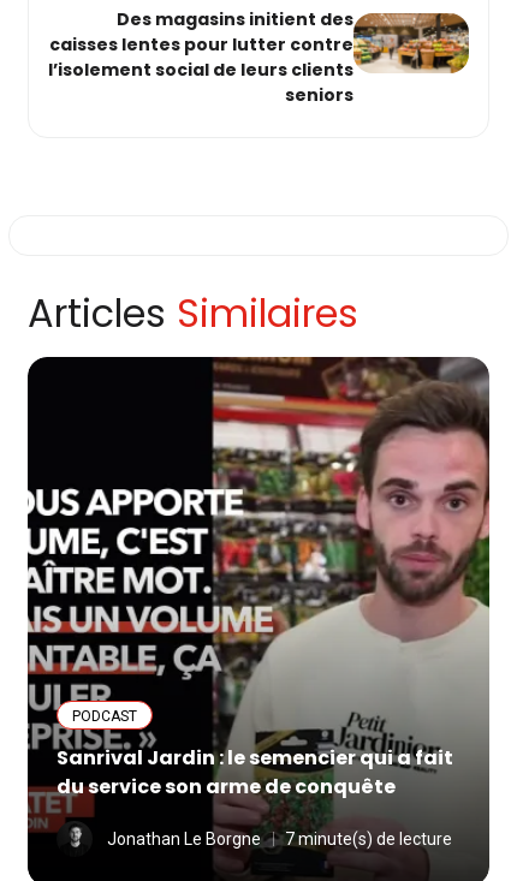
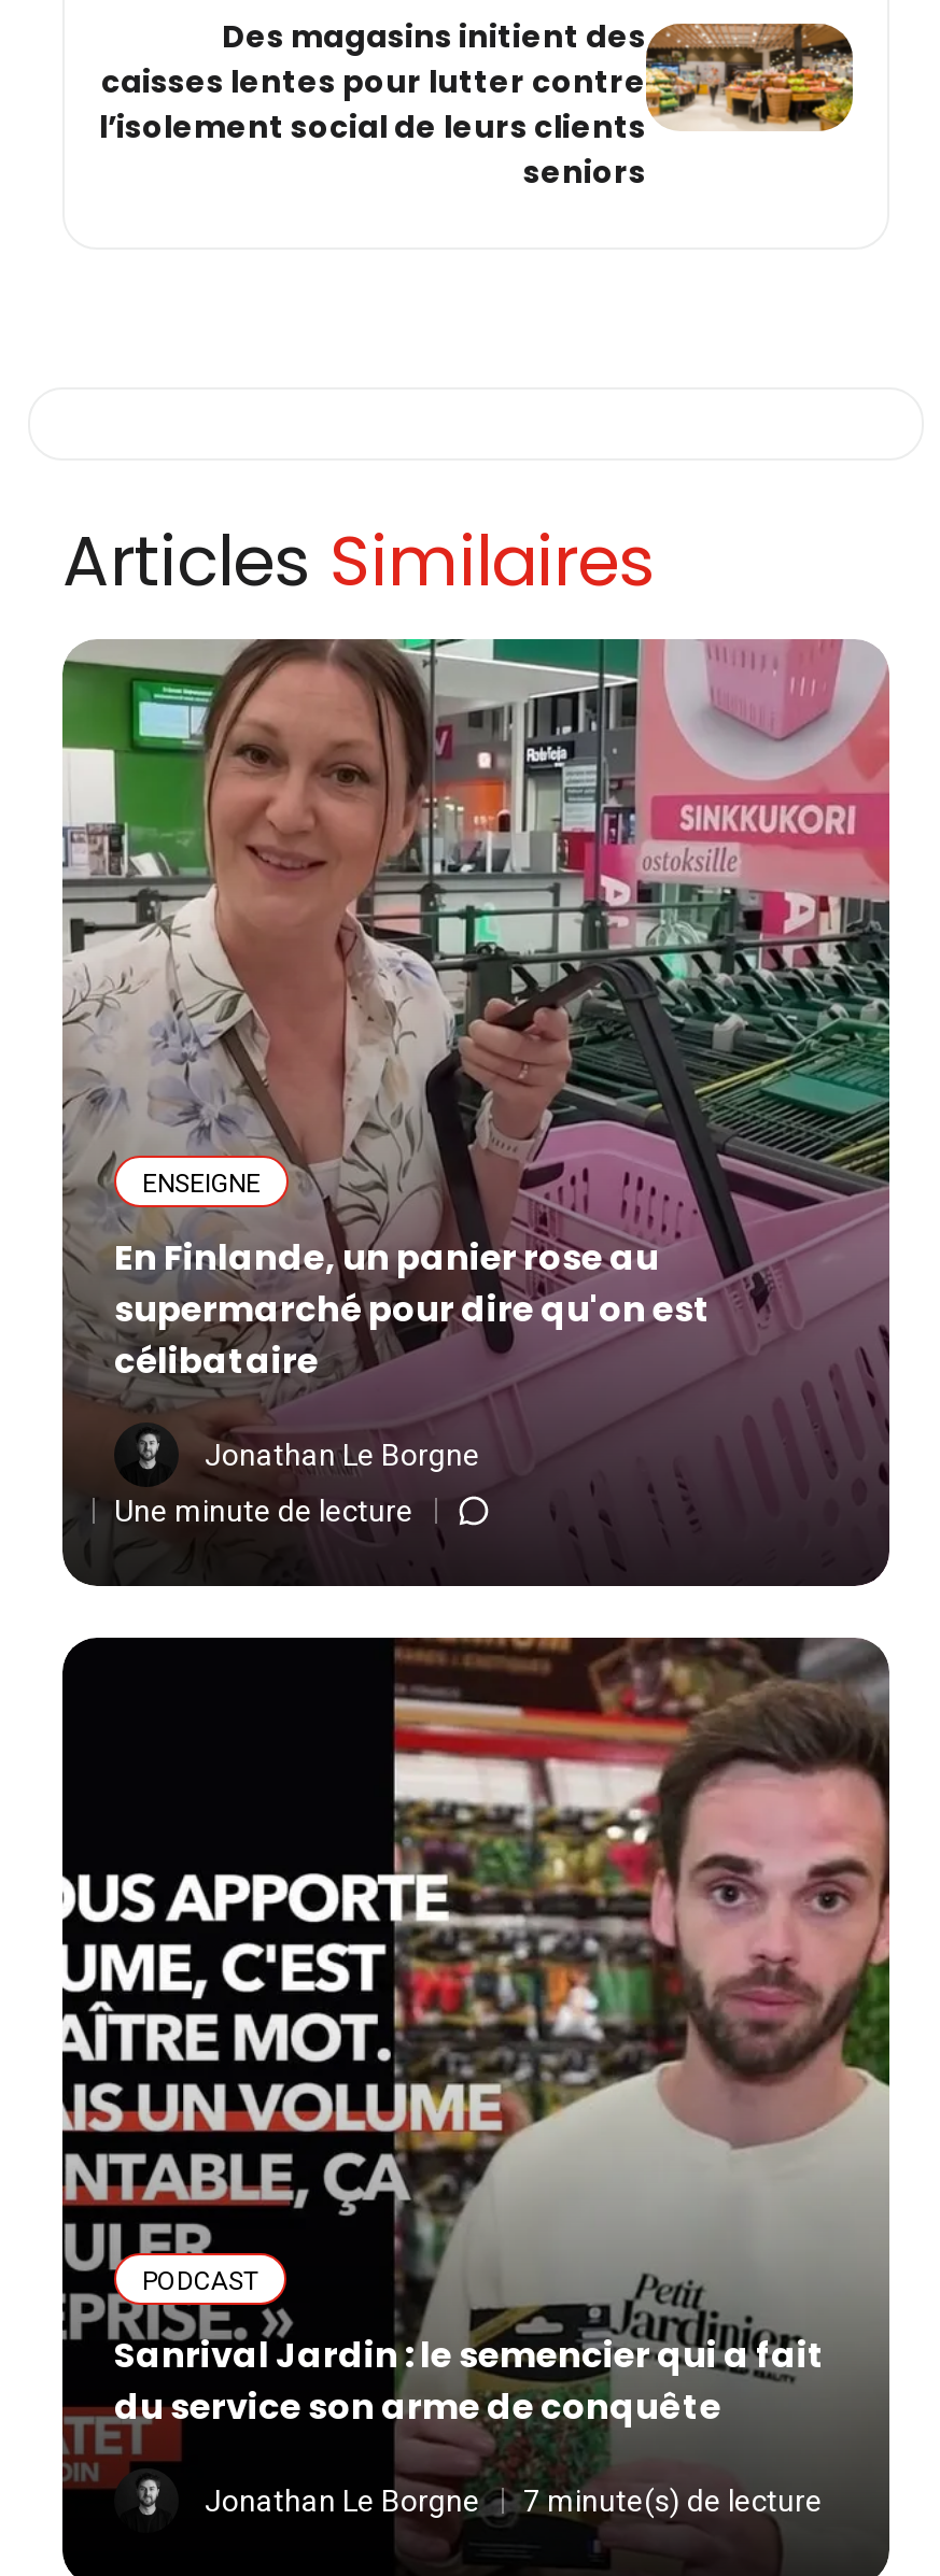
none -> [60,637,892,1588] [image] | ENSEIGNE | En Finlande, un panier rose au | supermarché pour dire qu'on est | célibataire | Jonathan Le Borgne | Une minute de lecture

